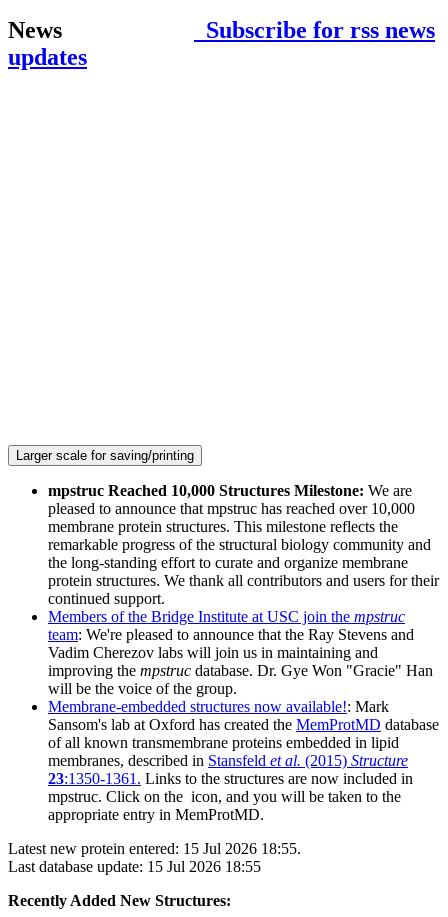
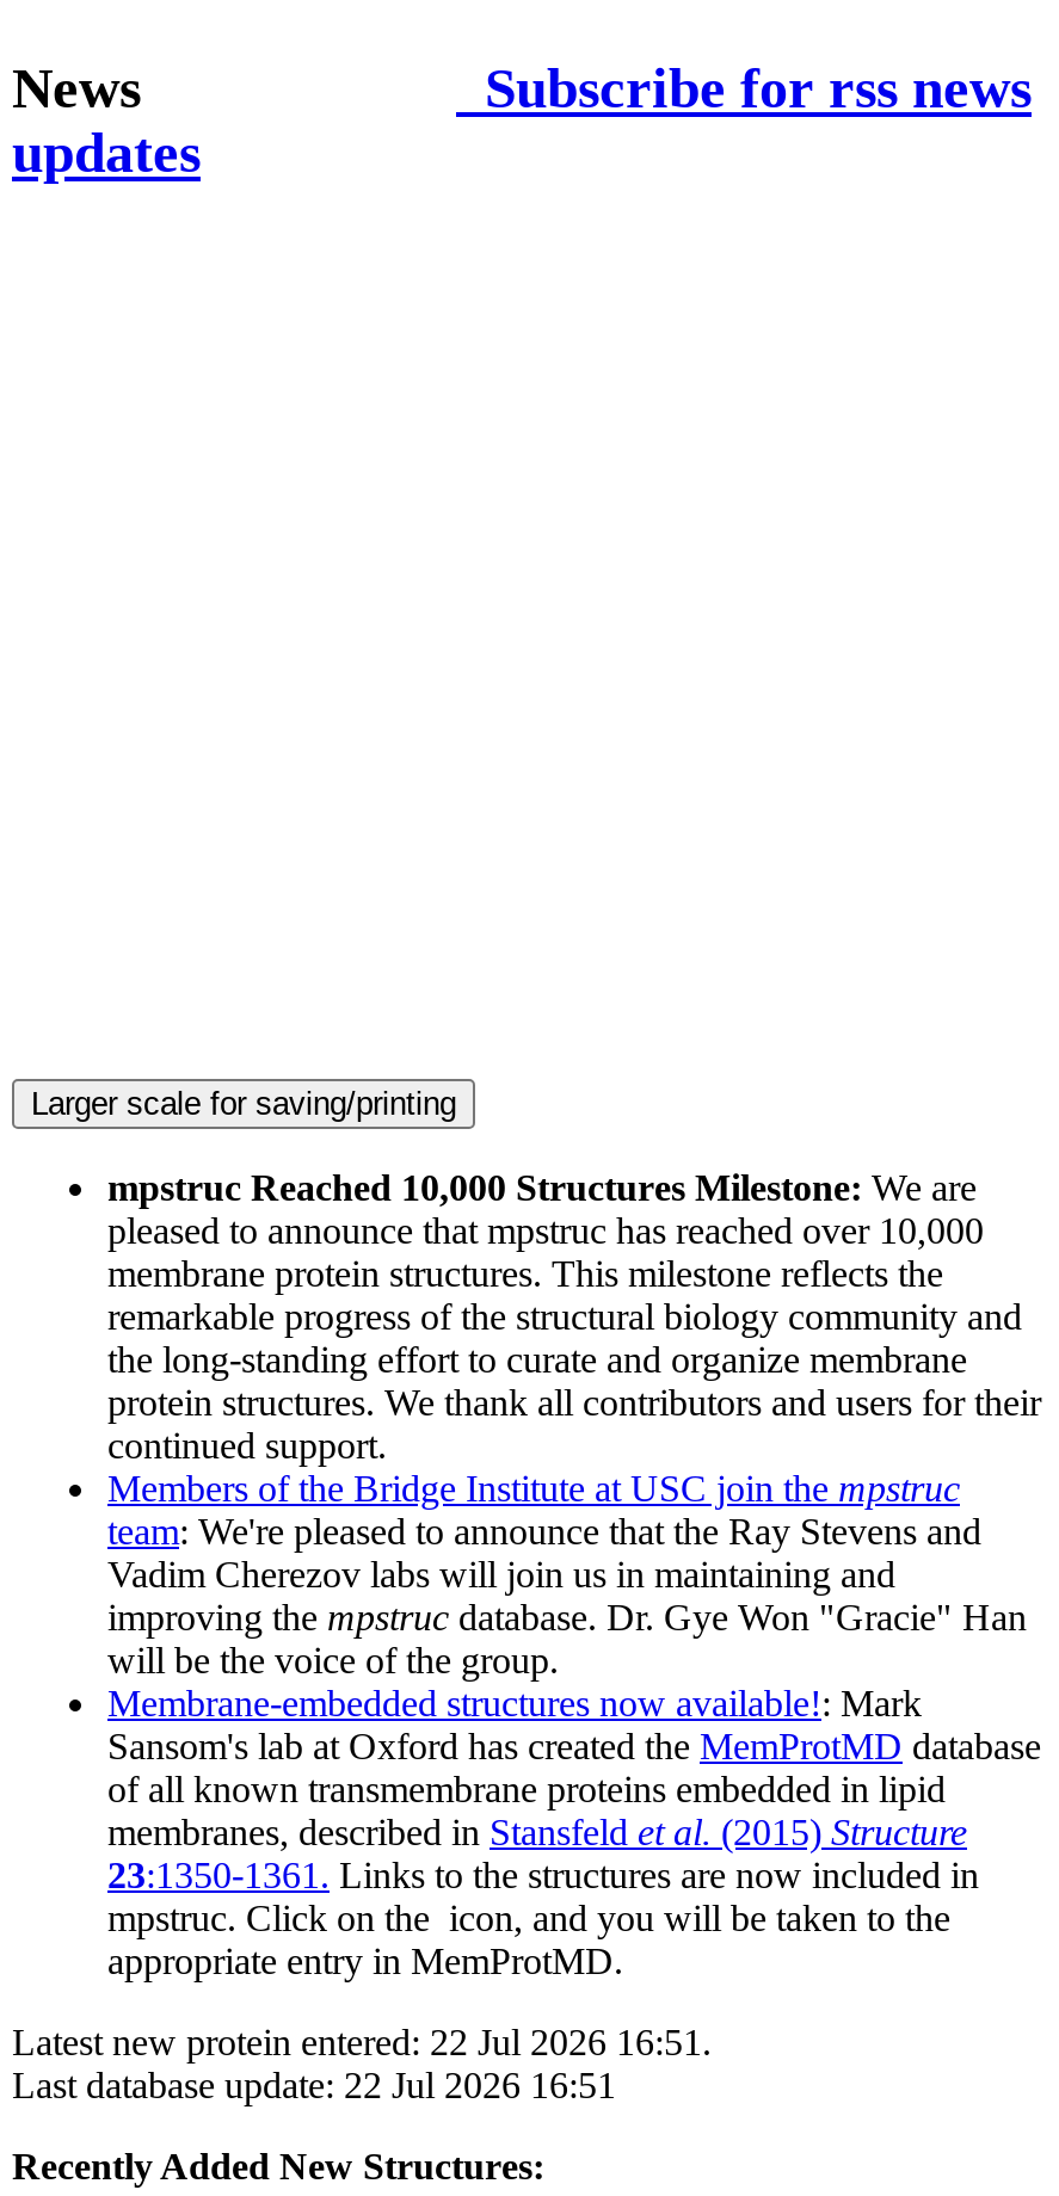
[8,839,301,856] Latest new protein entered: 15 Jul 2026 18:55. -> [12,2021,712,2061] Latest new protein entered: 22 Jul 2026 16:51.
[8,857,261,874] Last database update: 15 Jul 2026 18:55 -> [12,2064,616,2104] Last database update: 22 Jul 2026 16:51

